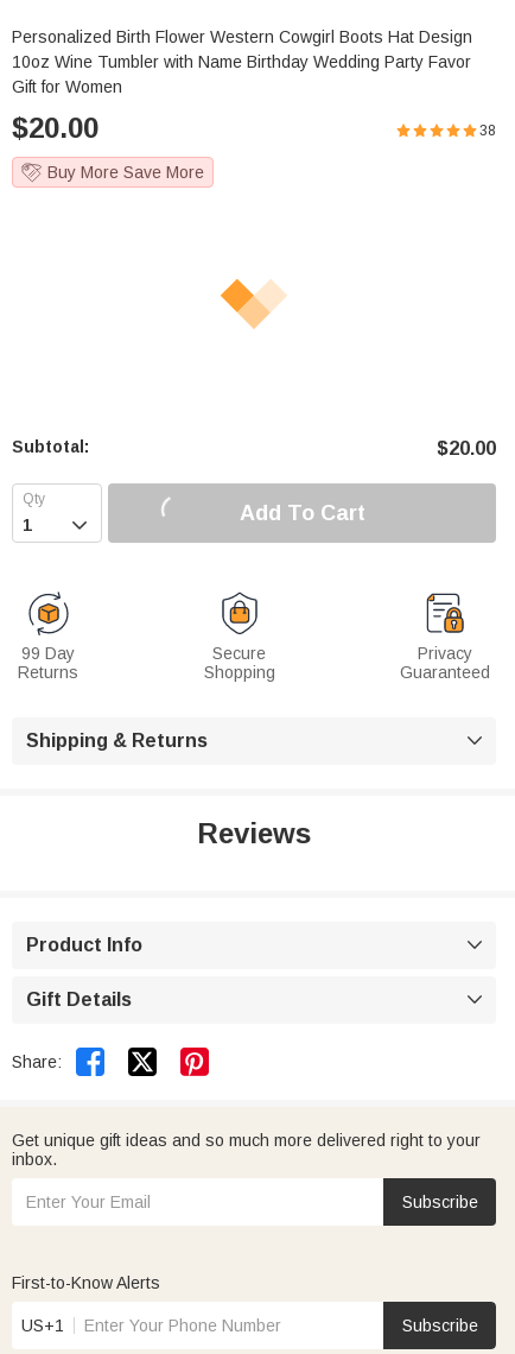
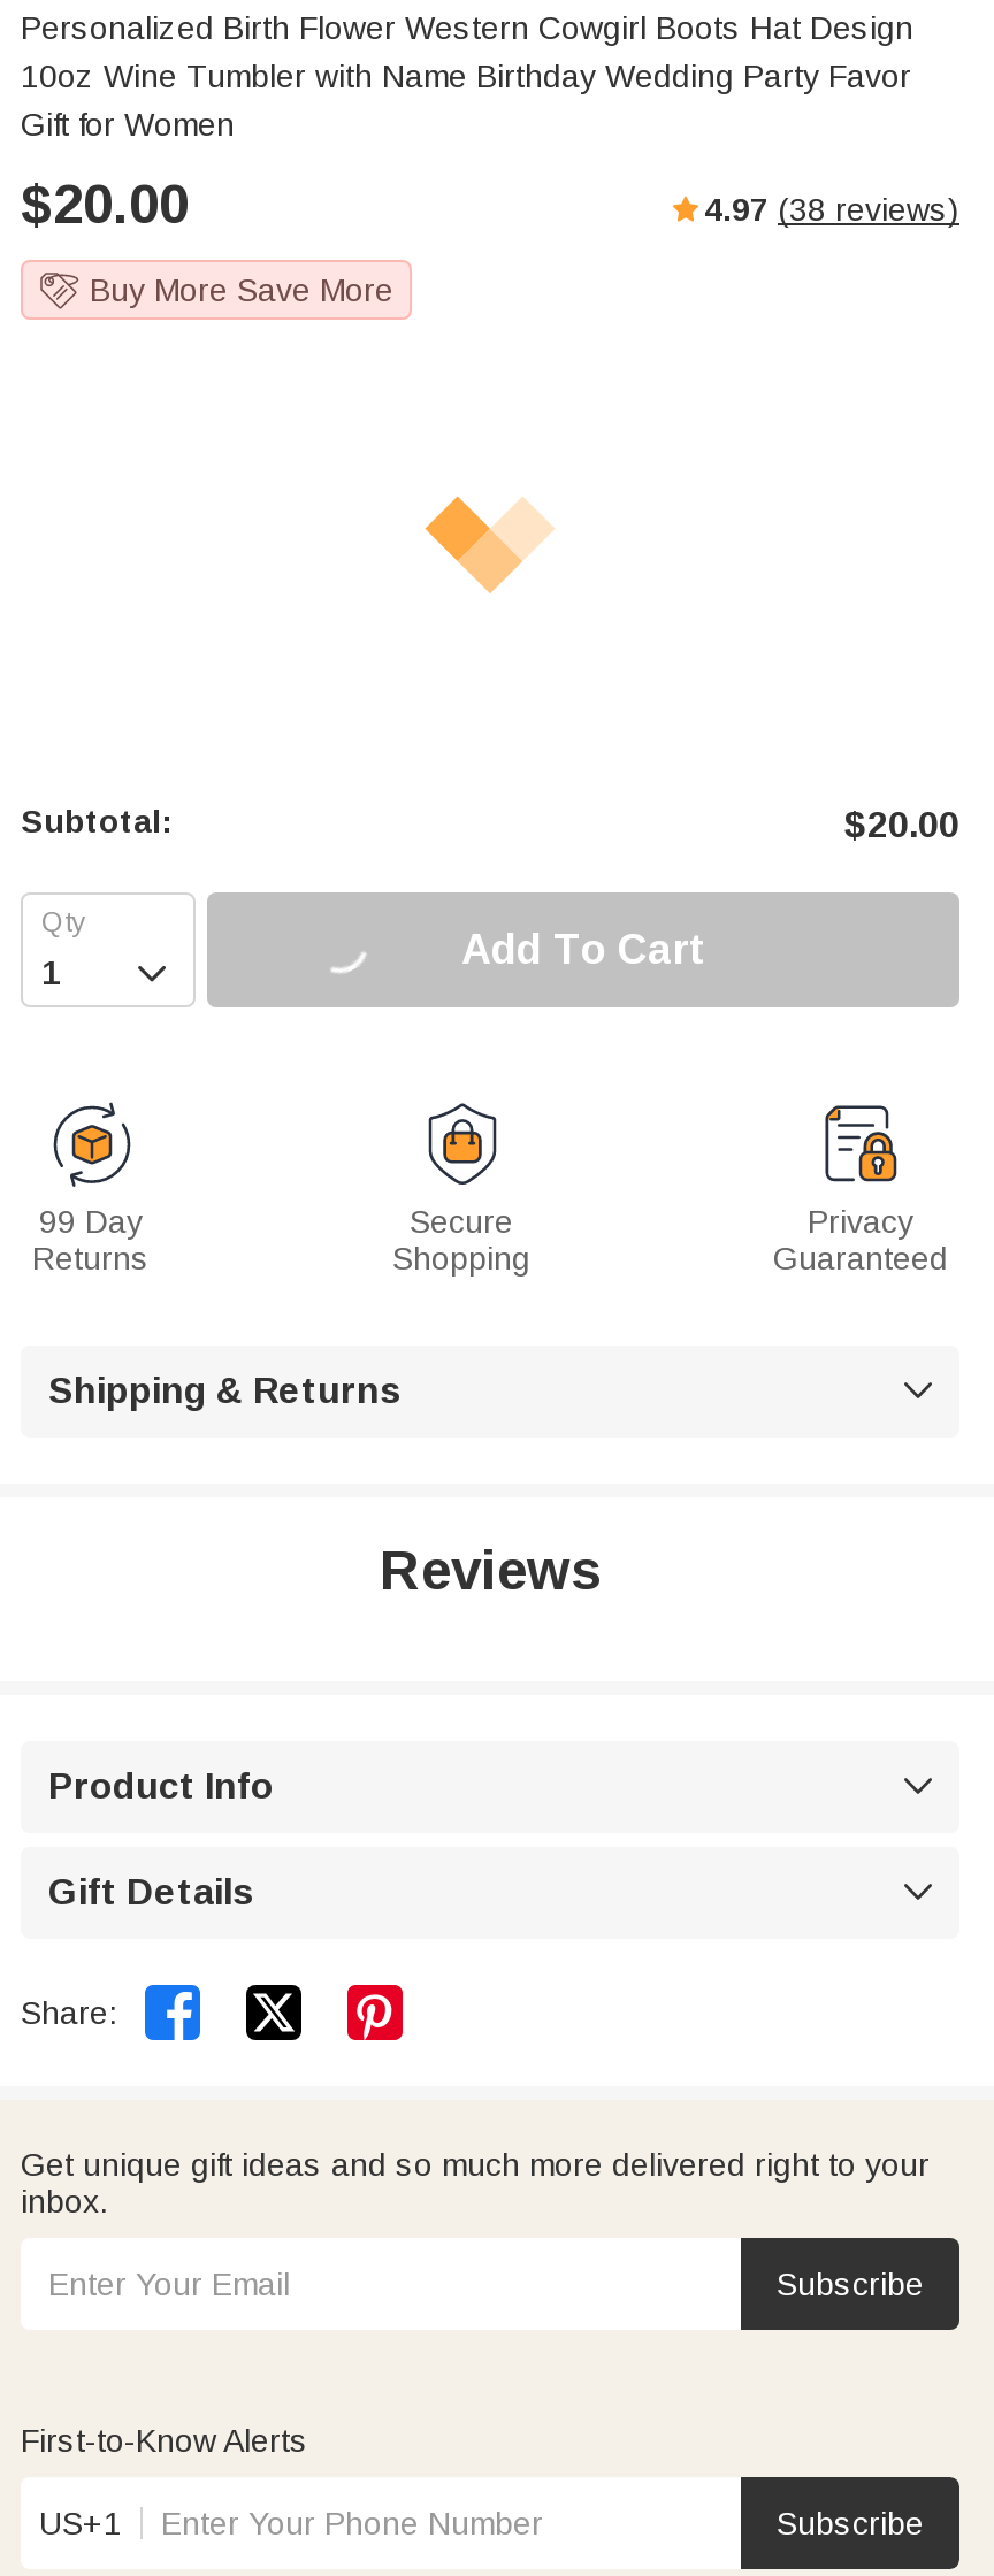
[479,123,496,139] 38 -> [704,192,959,228] 4.97 (38 reviews)

